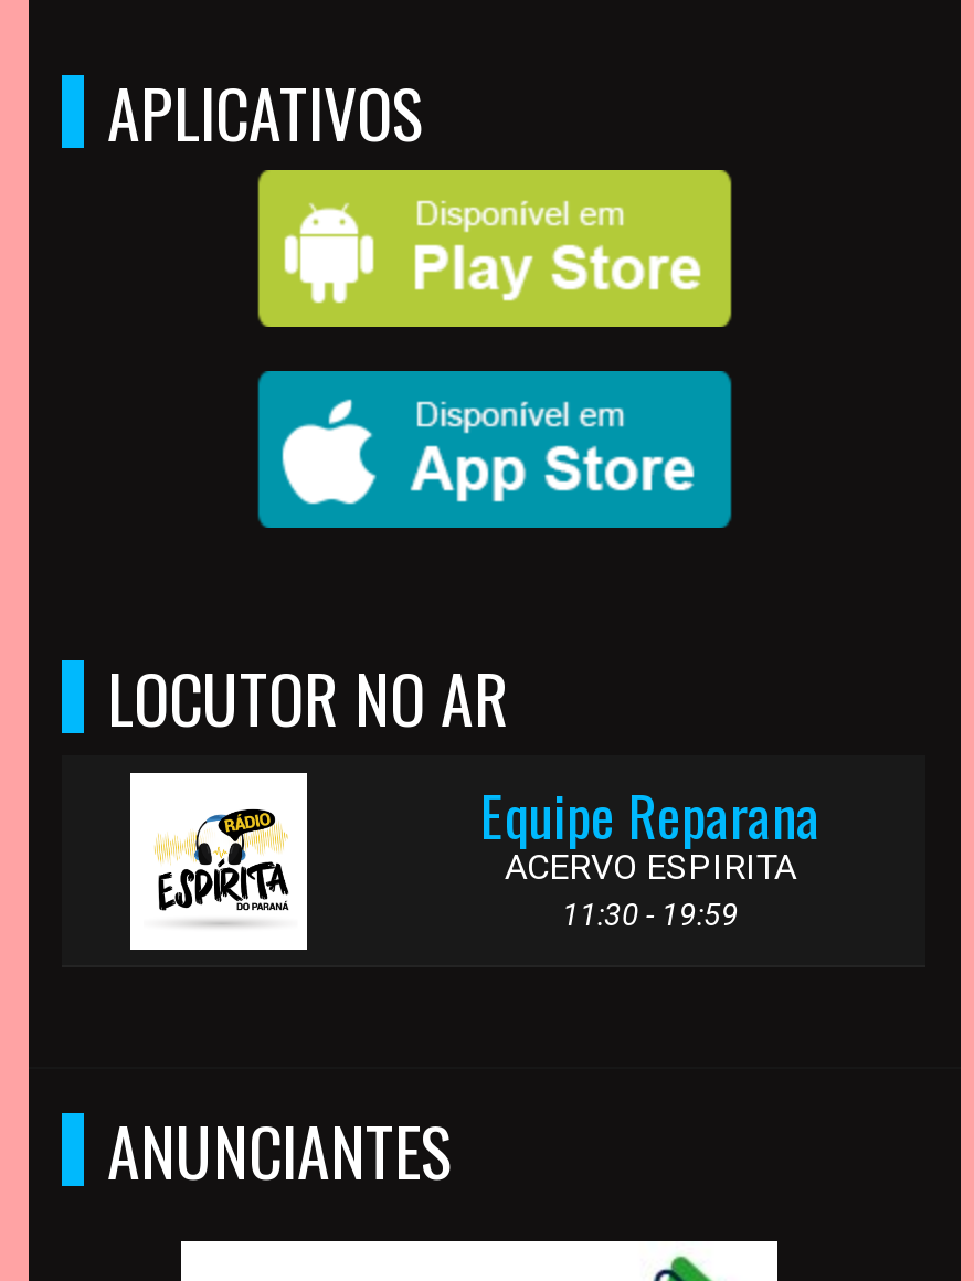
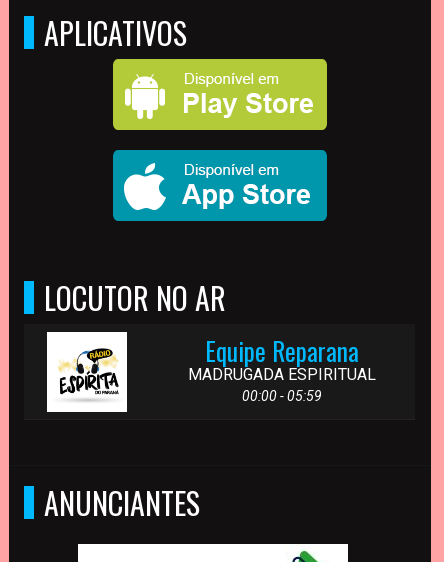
[113,771,309,952] [image] -> [46,331,135,413] [image]
[504,846,796,932] ACERVO ESPIRITA | 11:30 - 19:59 -> [188,365,376,404] MADRUGADA ESPIRITUAL | 00:00 - 05:59

